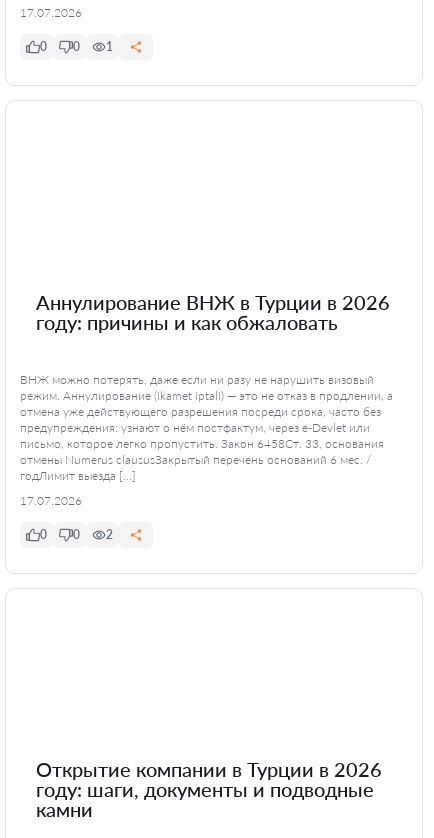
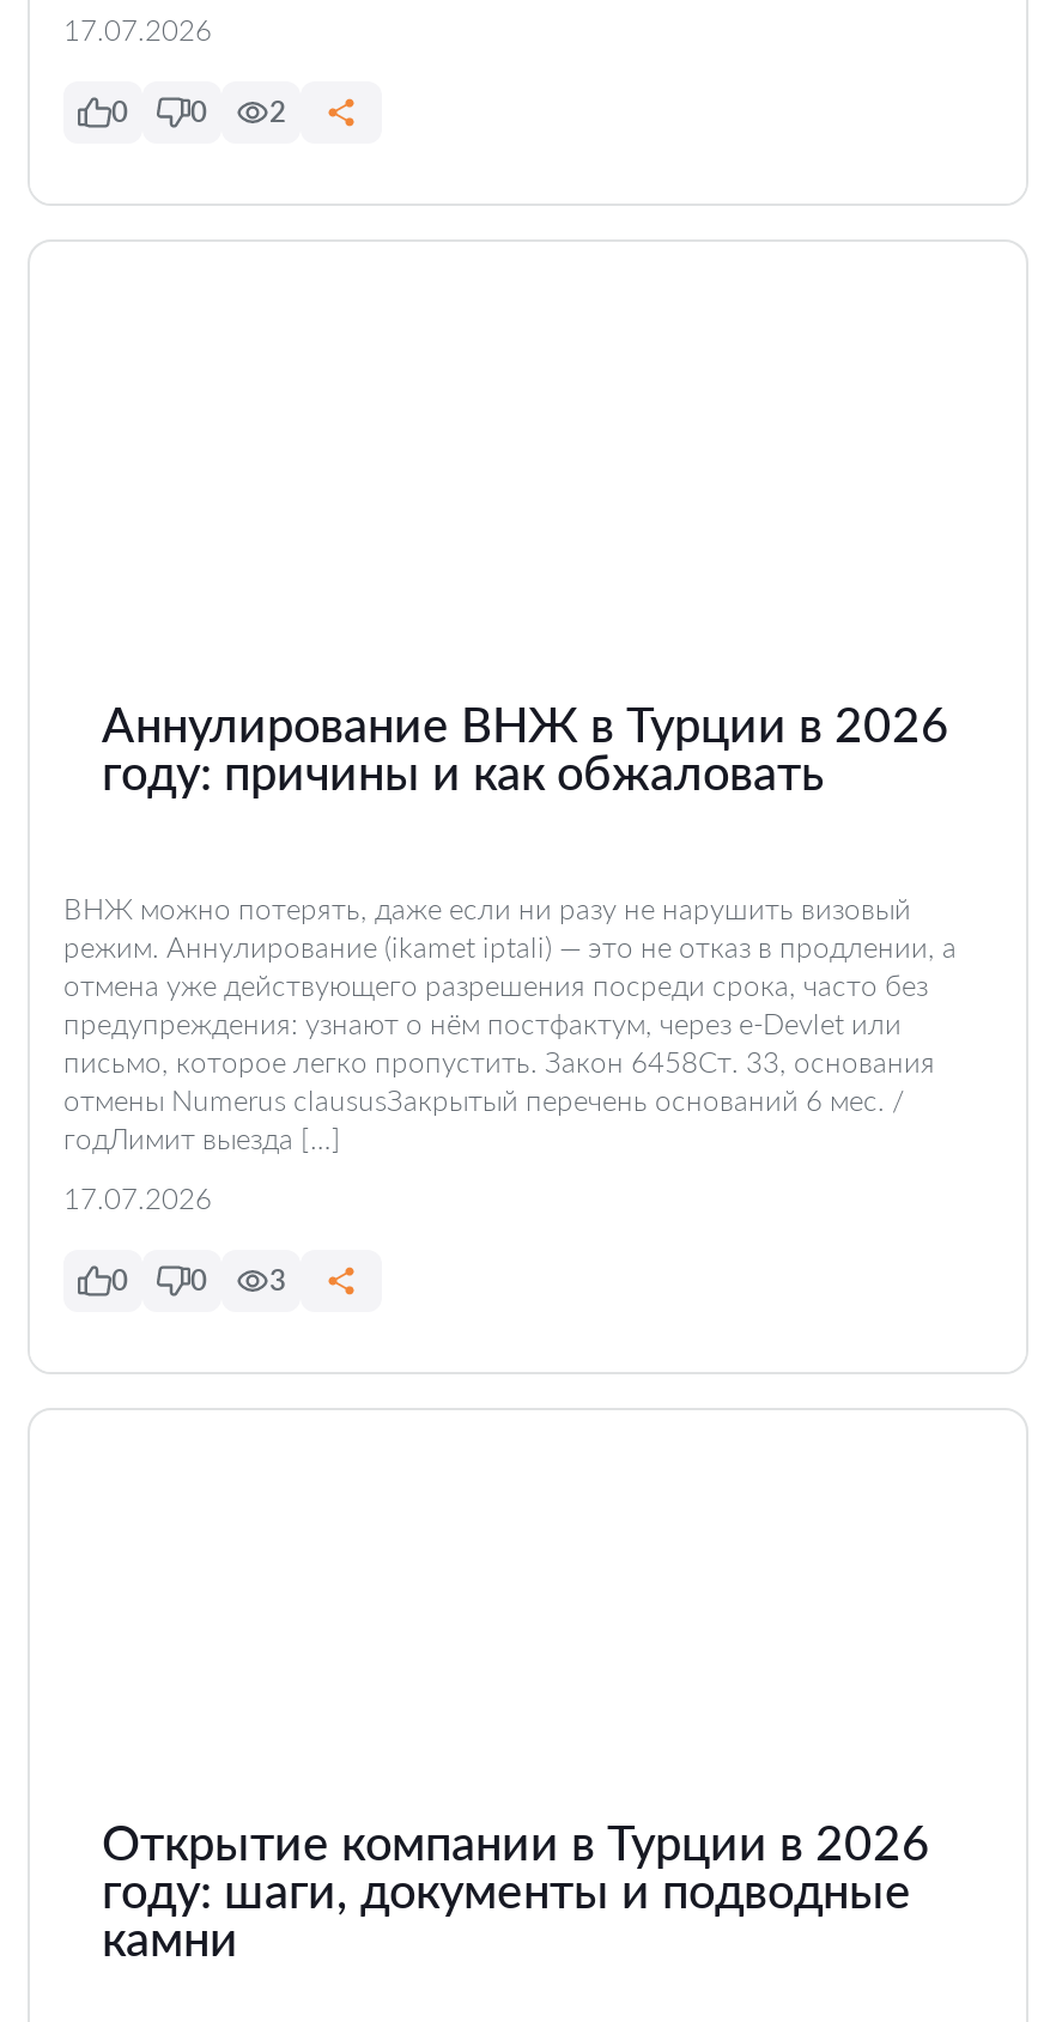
[106,39,113,54] 1 -> [269,94,286,130] 2
[106,527,113,542] 2 -> [269,1261,286,1297] 3

